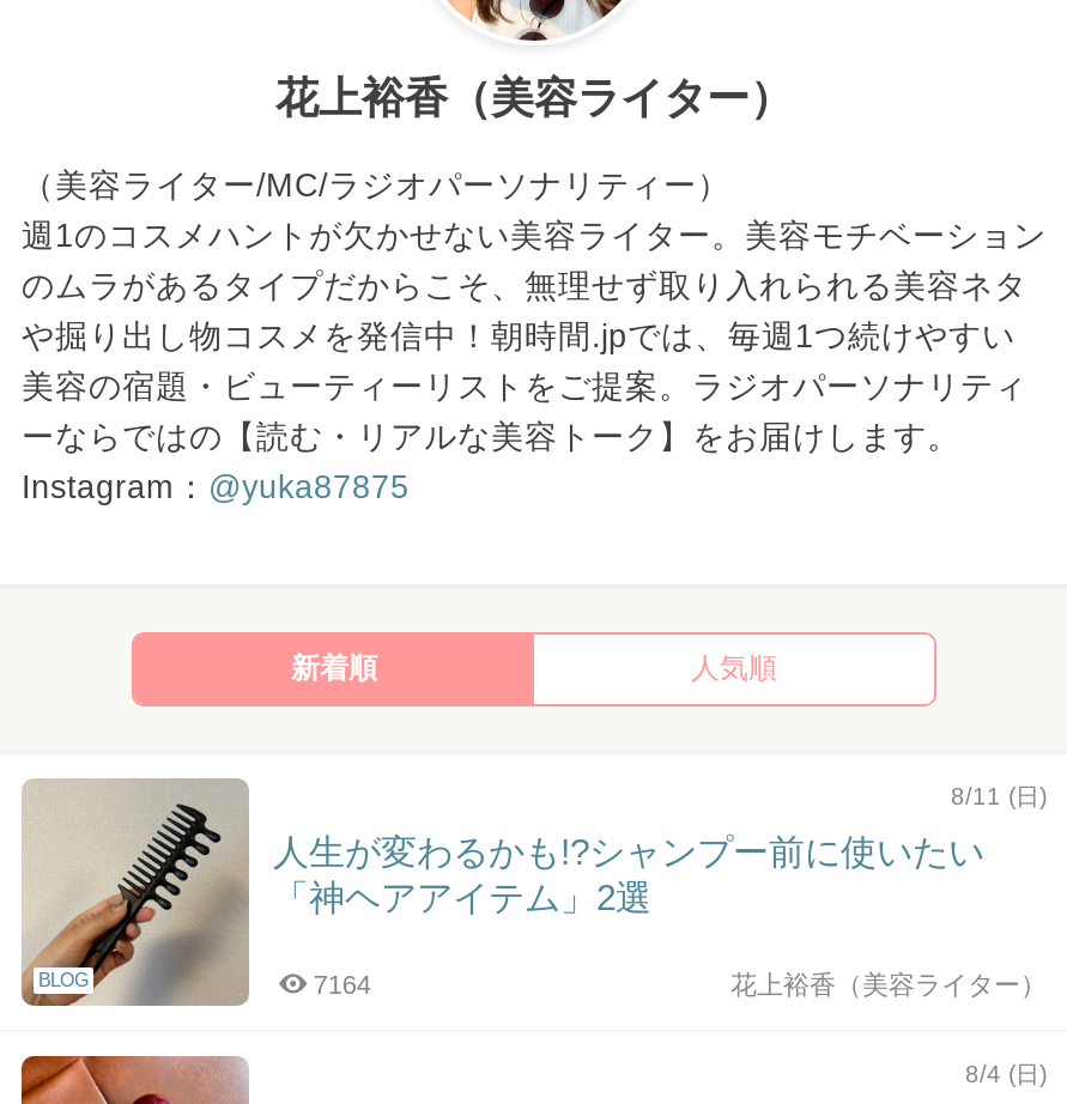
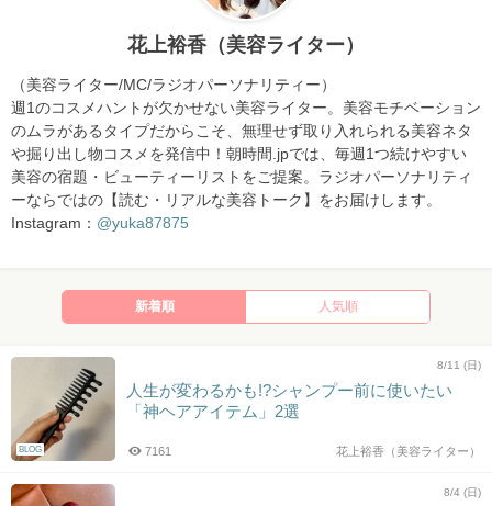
[314,970,371,999] 7164 -> [145,445,171,458] 7161

